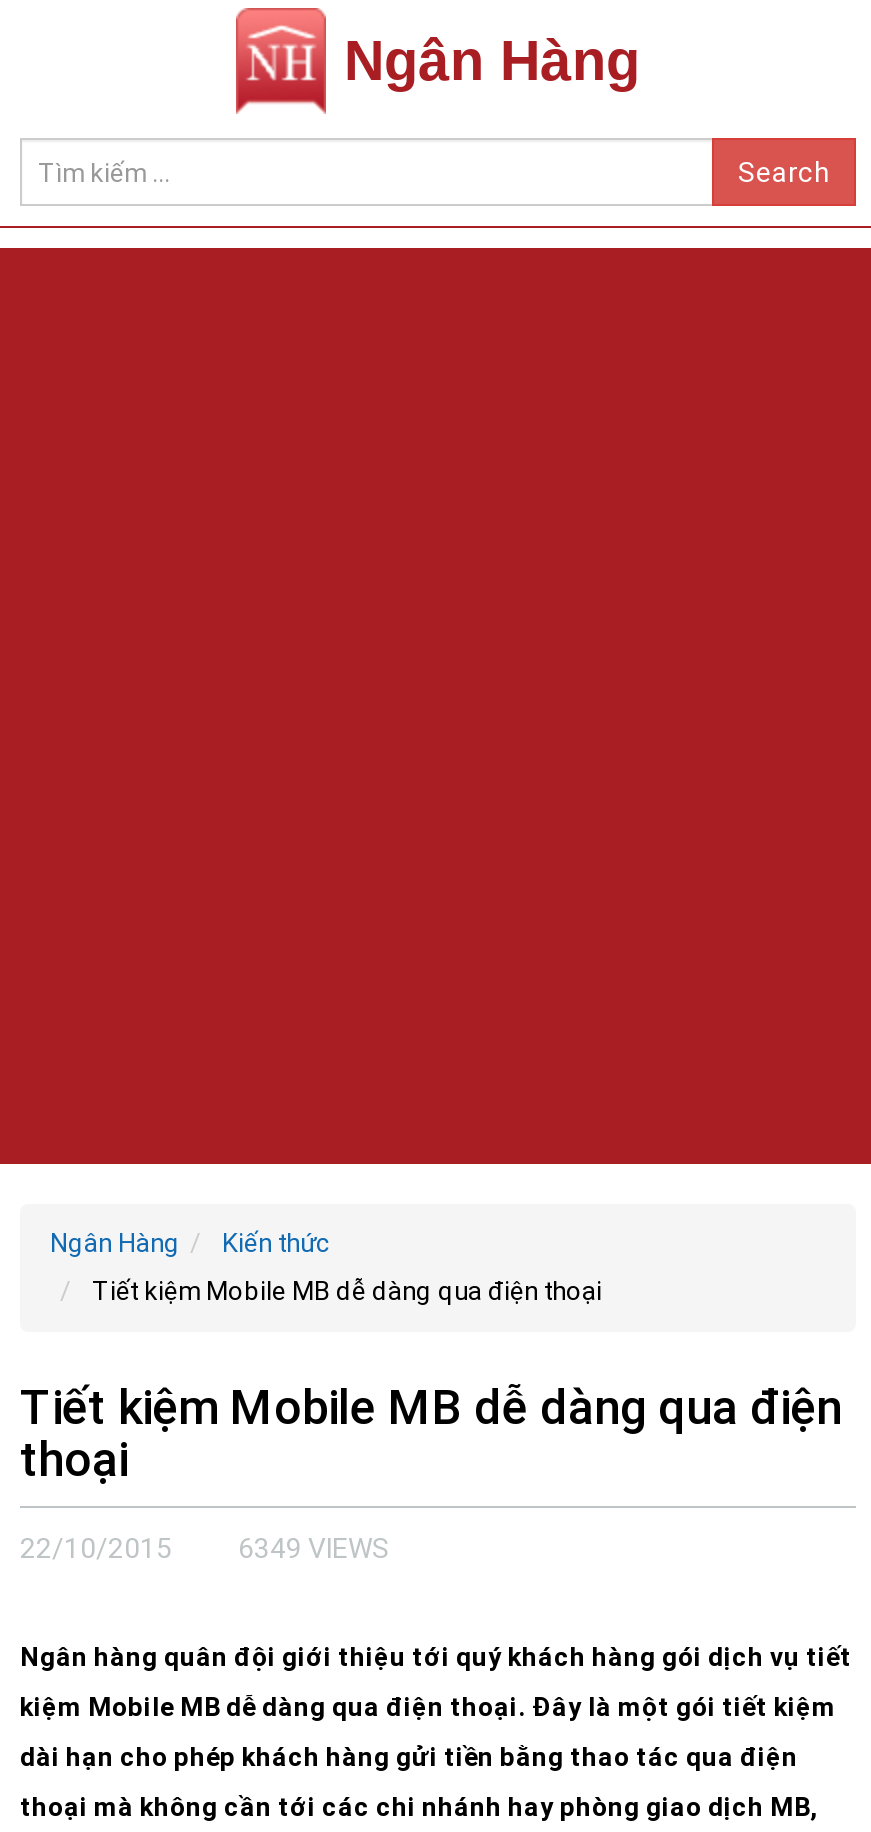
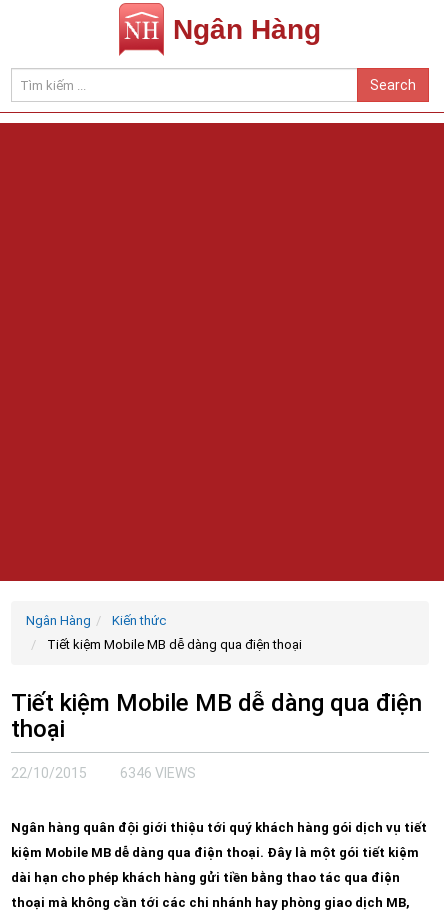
[238,1532,390,1564] 6349 VIEWS -> [120,765,196,781] 6346 VIEWS

